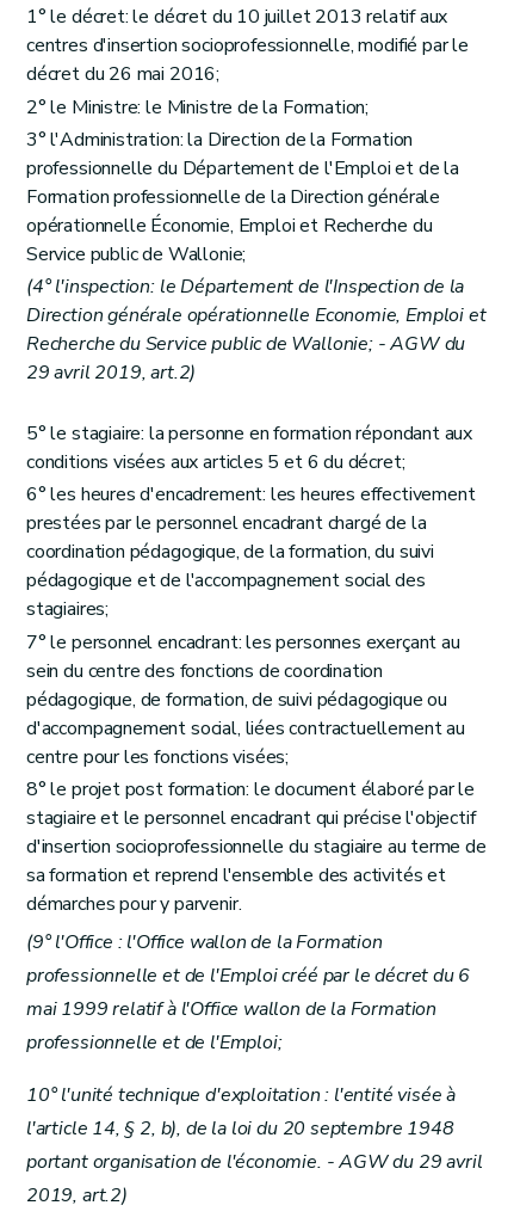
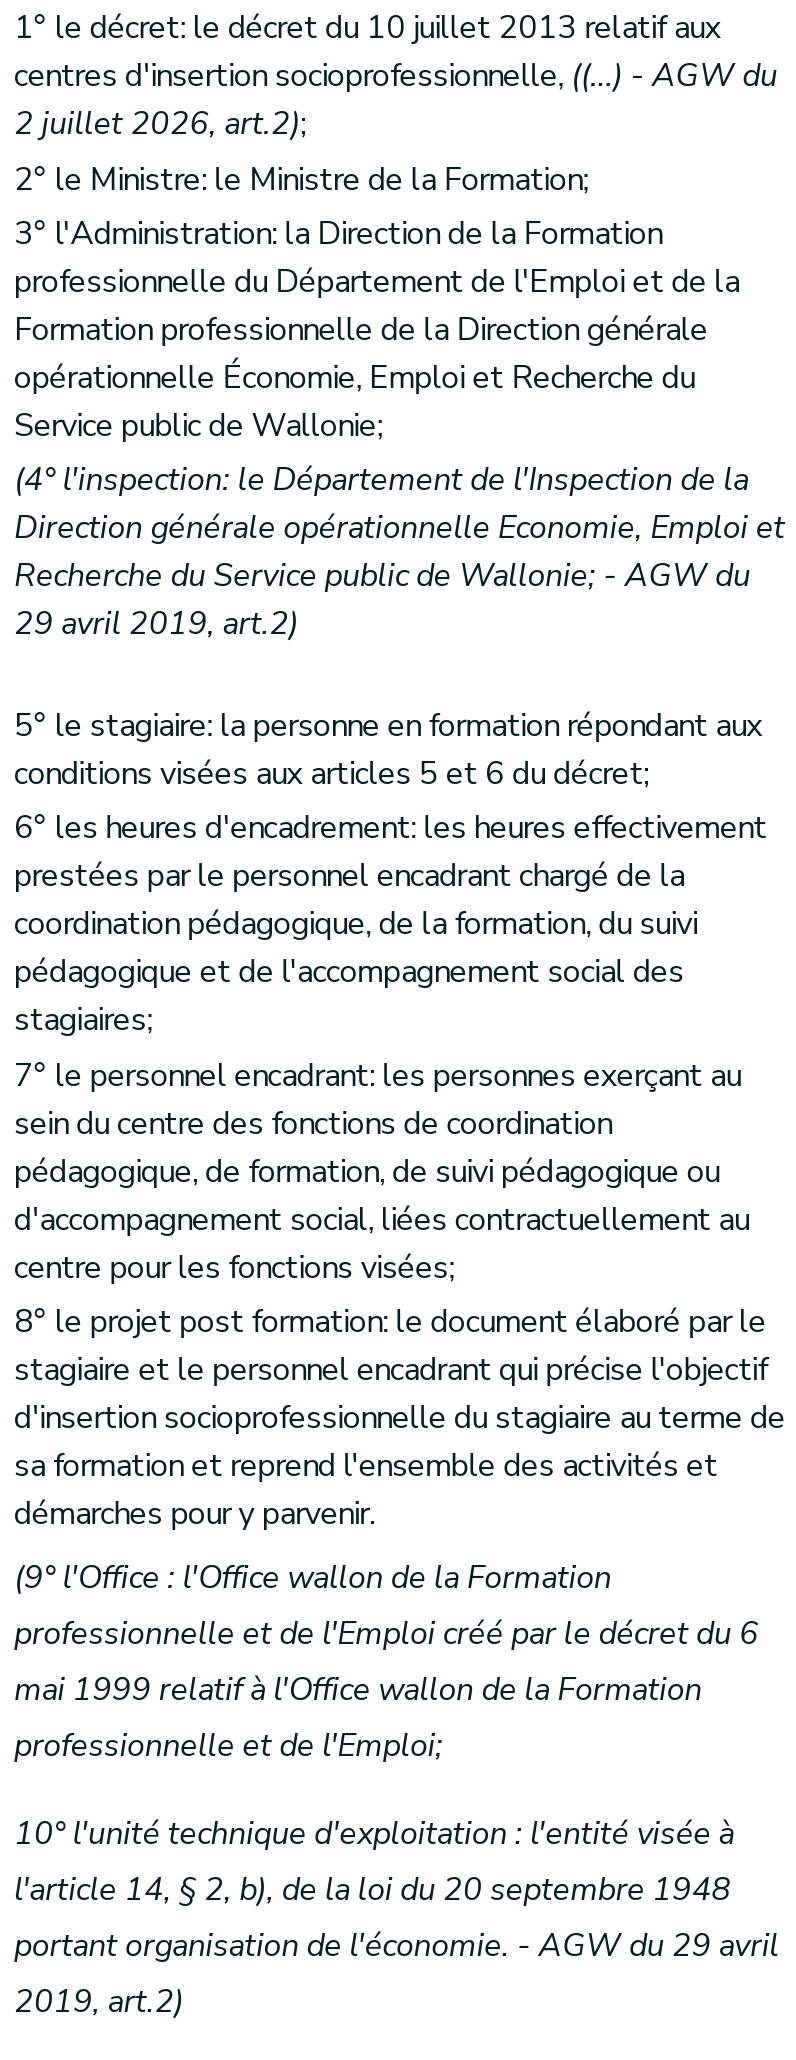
[26,33,469,88] centres d'insertion socioprofessionnelle, modifié par le | décret du 26 mai 2016; -> [14,55,778,147] centres d'insertion socioprofessionnelle, ((...) - AGW du | 2 juillet 2026, art.2);

